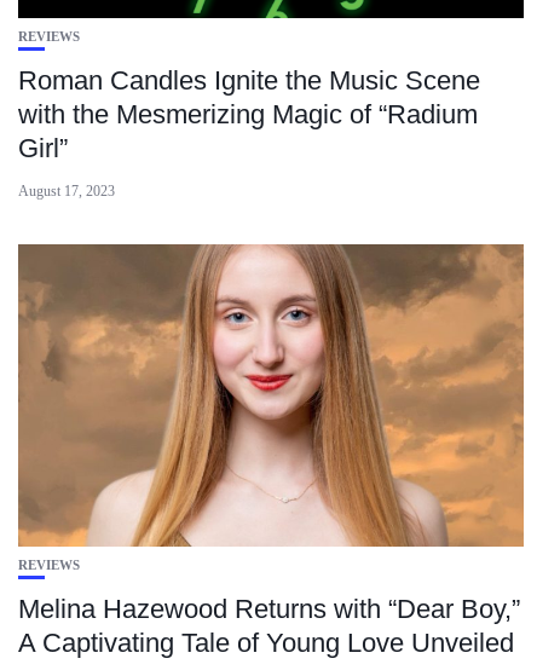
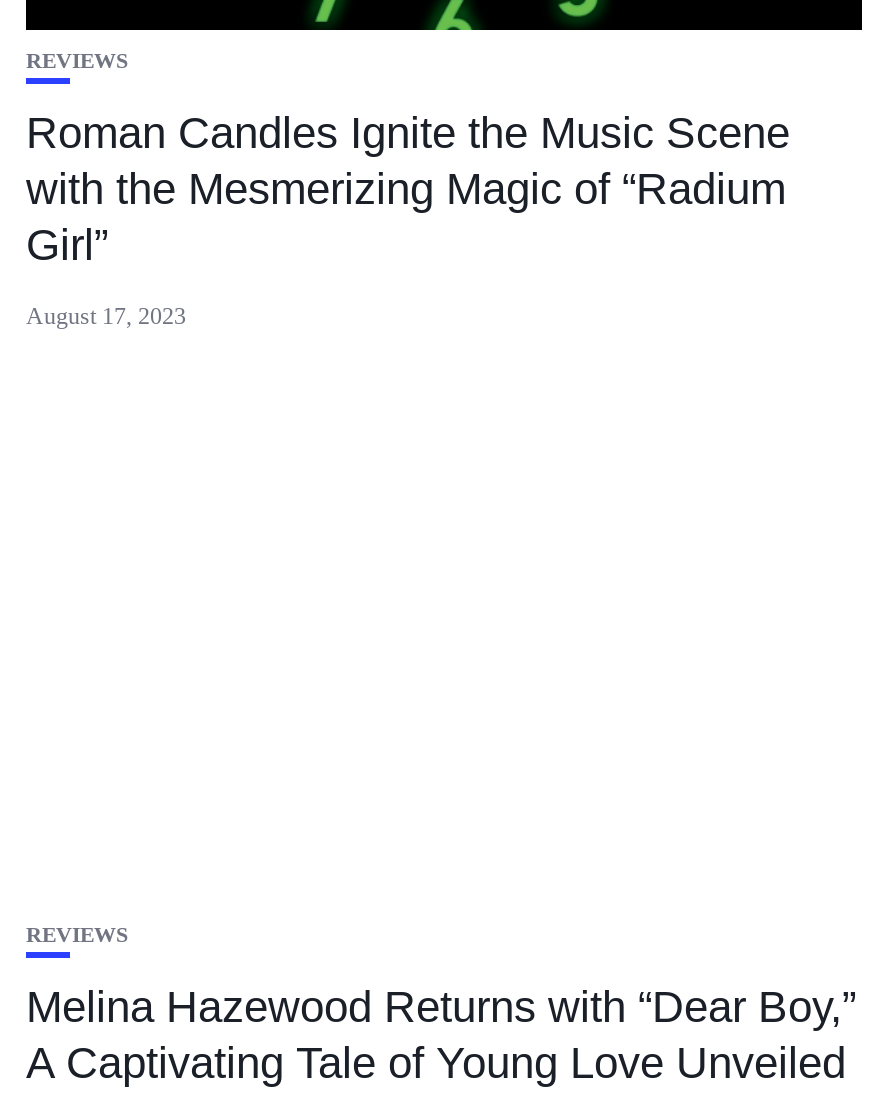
[17,243,525,548] [image] -> none

